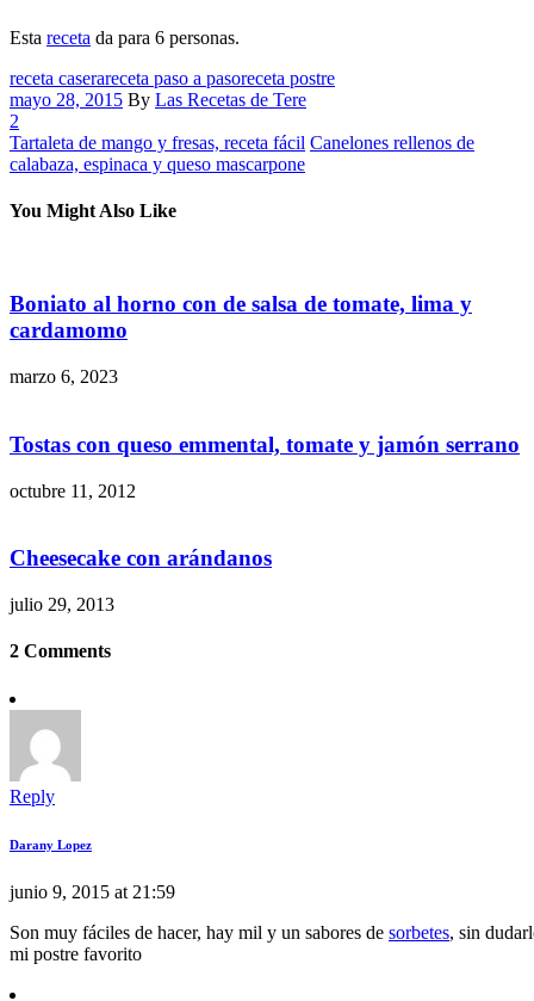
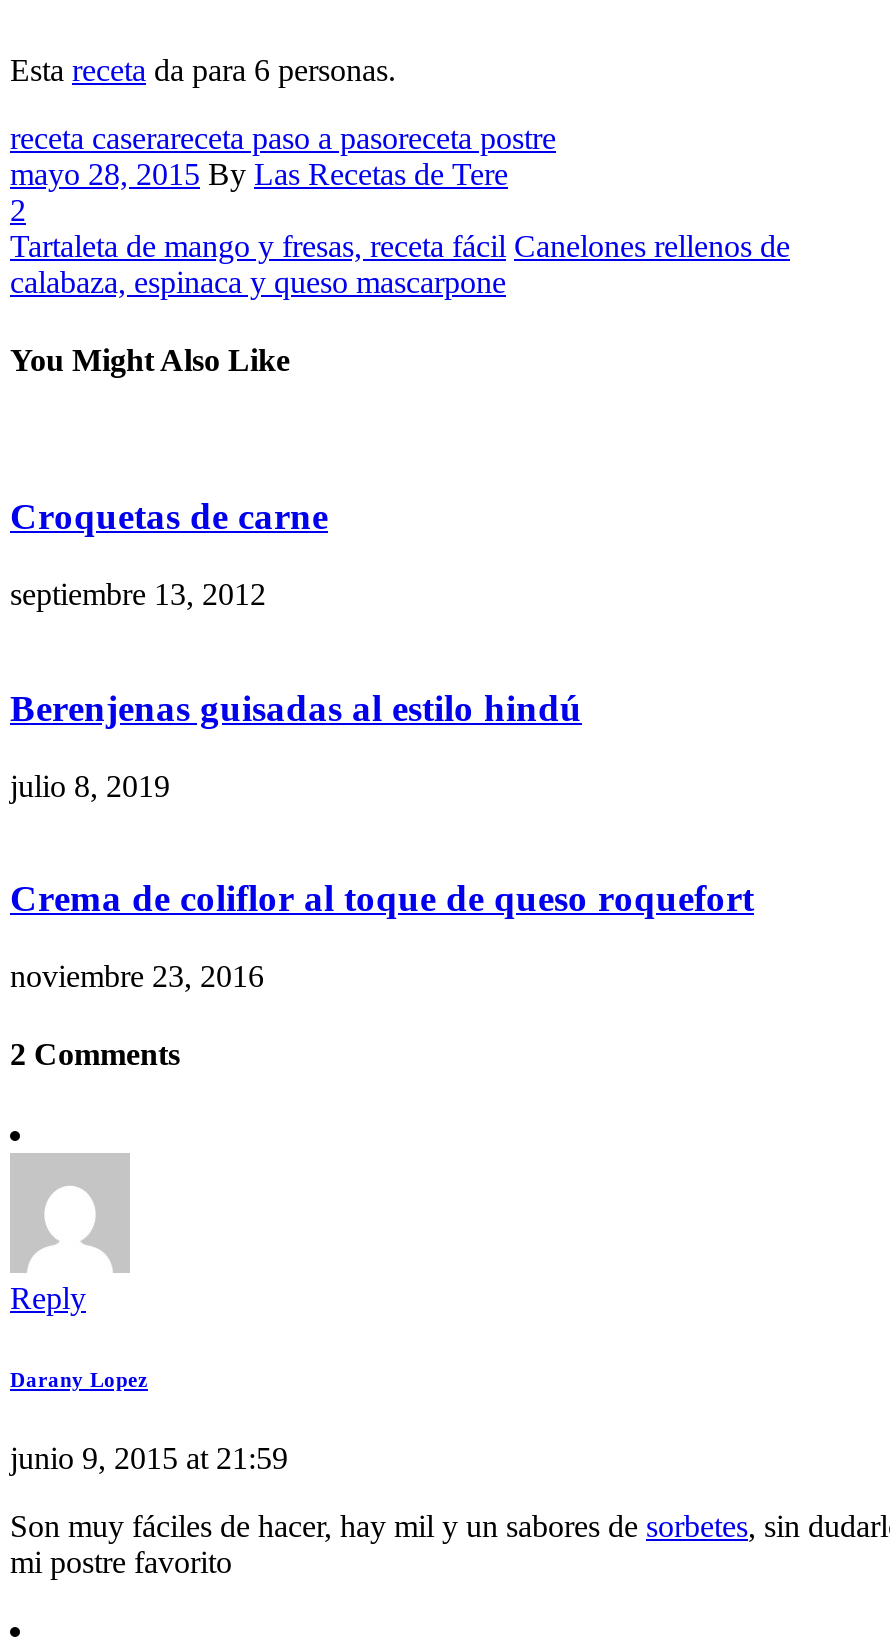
[10,292,472,343] Boniato al horno con de salsa de tomate, lima y | cardamomo -> [10,496,328,538] Croquetas de carne
[10,367,118,387] marzo 6, 2023 -> [10,577,266,611] septiembre 13, 2012
[10,432,520,457] Tostas con queso emmental, tomate y jamón serrano -> [10,687,582,729] Berenjenas guisadas al estilo hindú
[10,480,136,501] octubre 11, 2012 -> [10,768,170,802] julio 8, 2019
[10,546,272,571] Cheesecake con arándanos -> [10,878,754,920] Crema de coliflor al toque de queso roquefort
[10,594,114,614] julio 29, 2013 -> [10,959,264,993] noviembre 23, 2016

